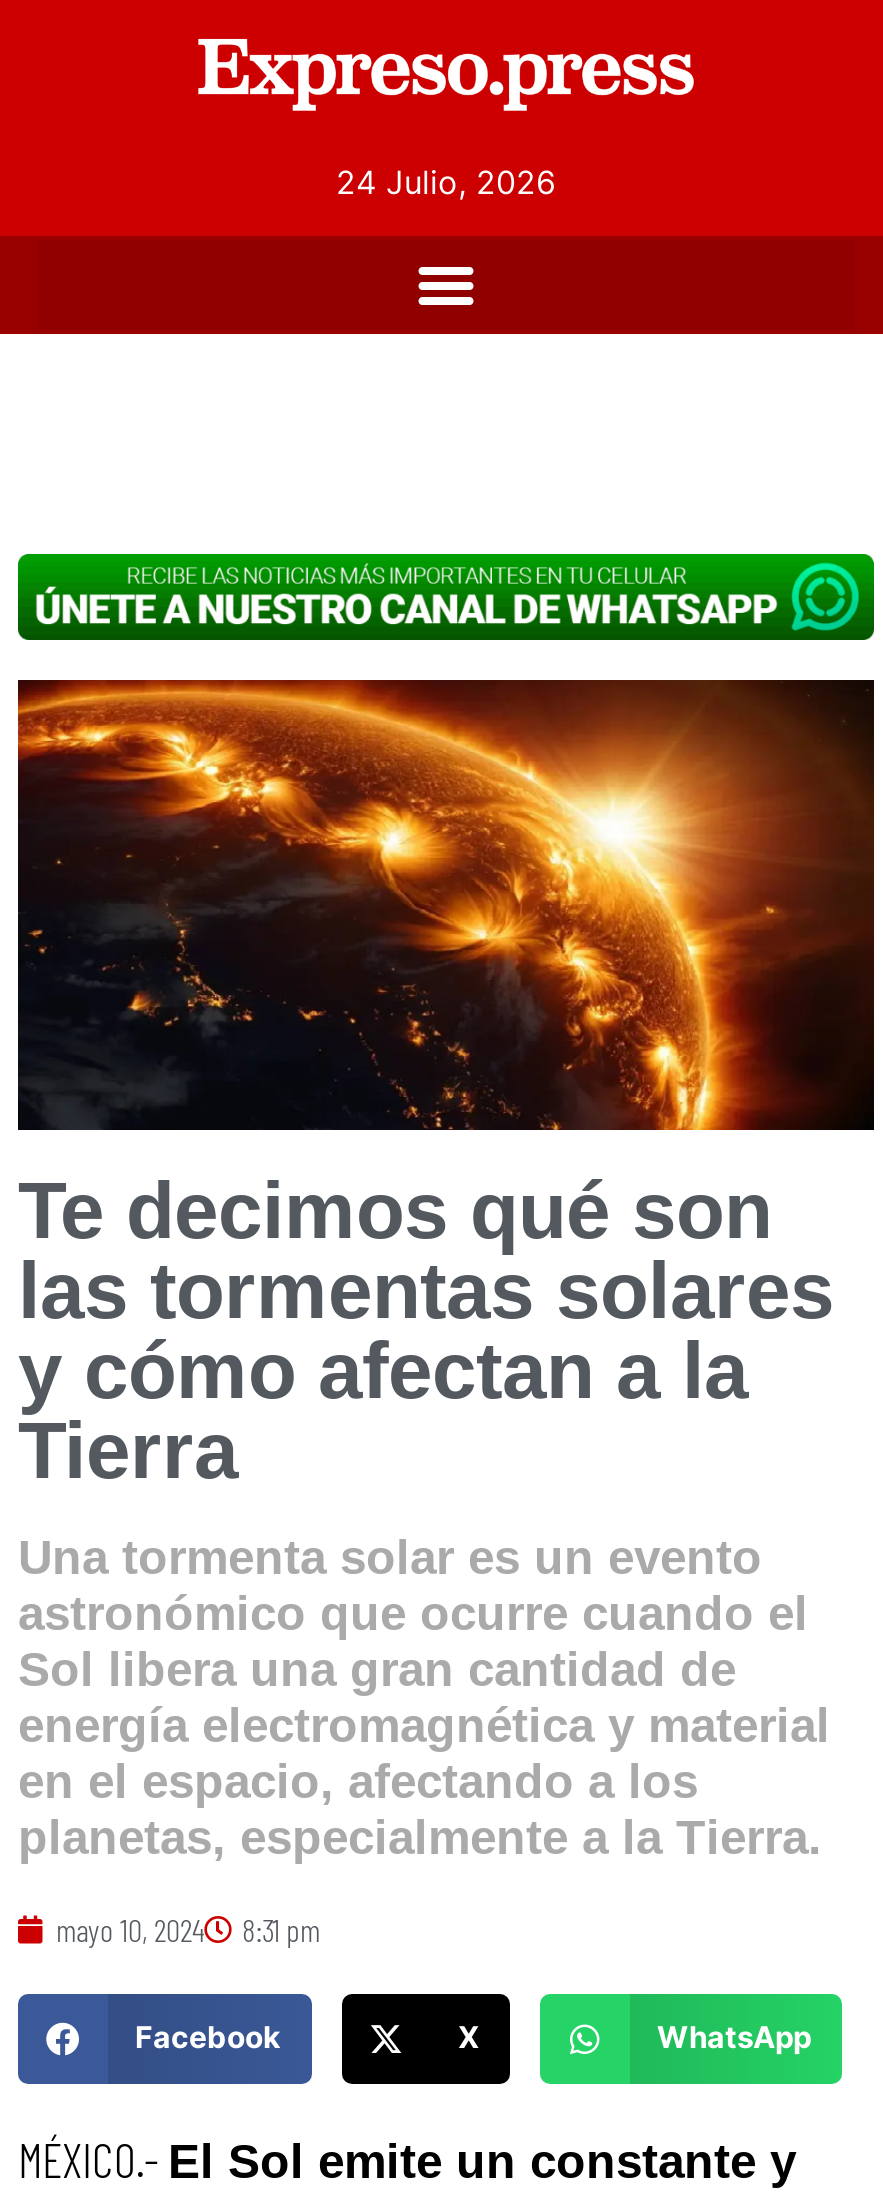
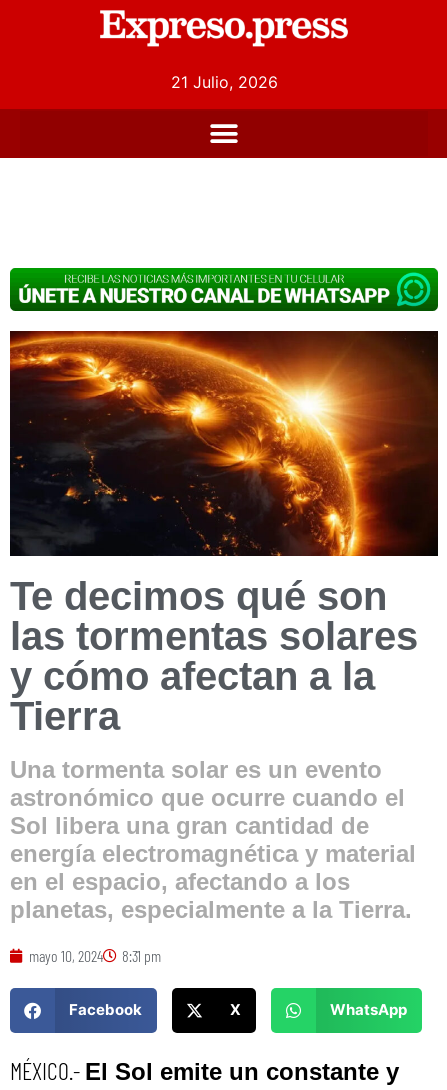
[336,163,556,203] 24 Julio, 2026 -> [170,72,277,92] 21 Julio, 2026

